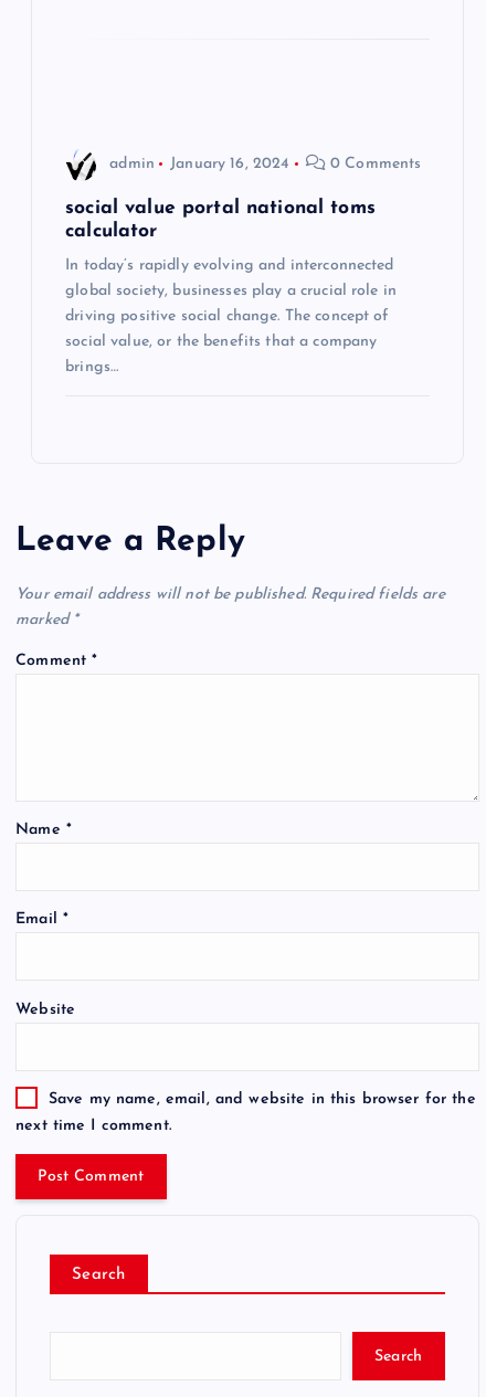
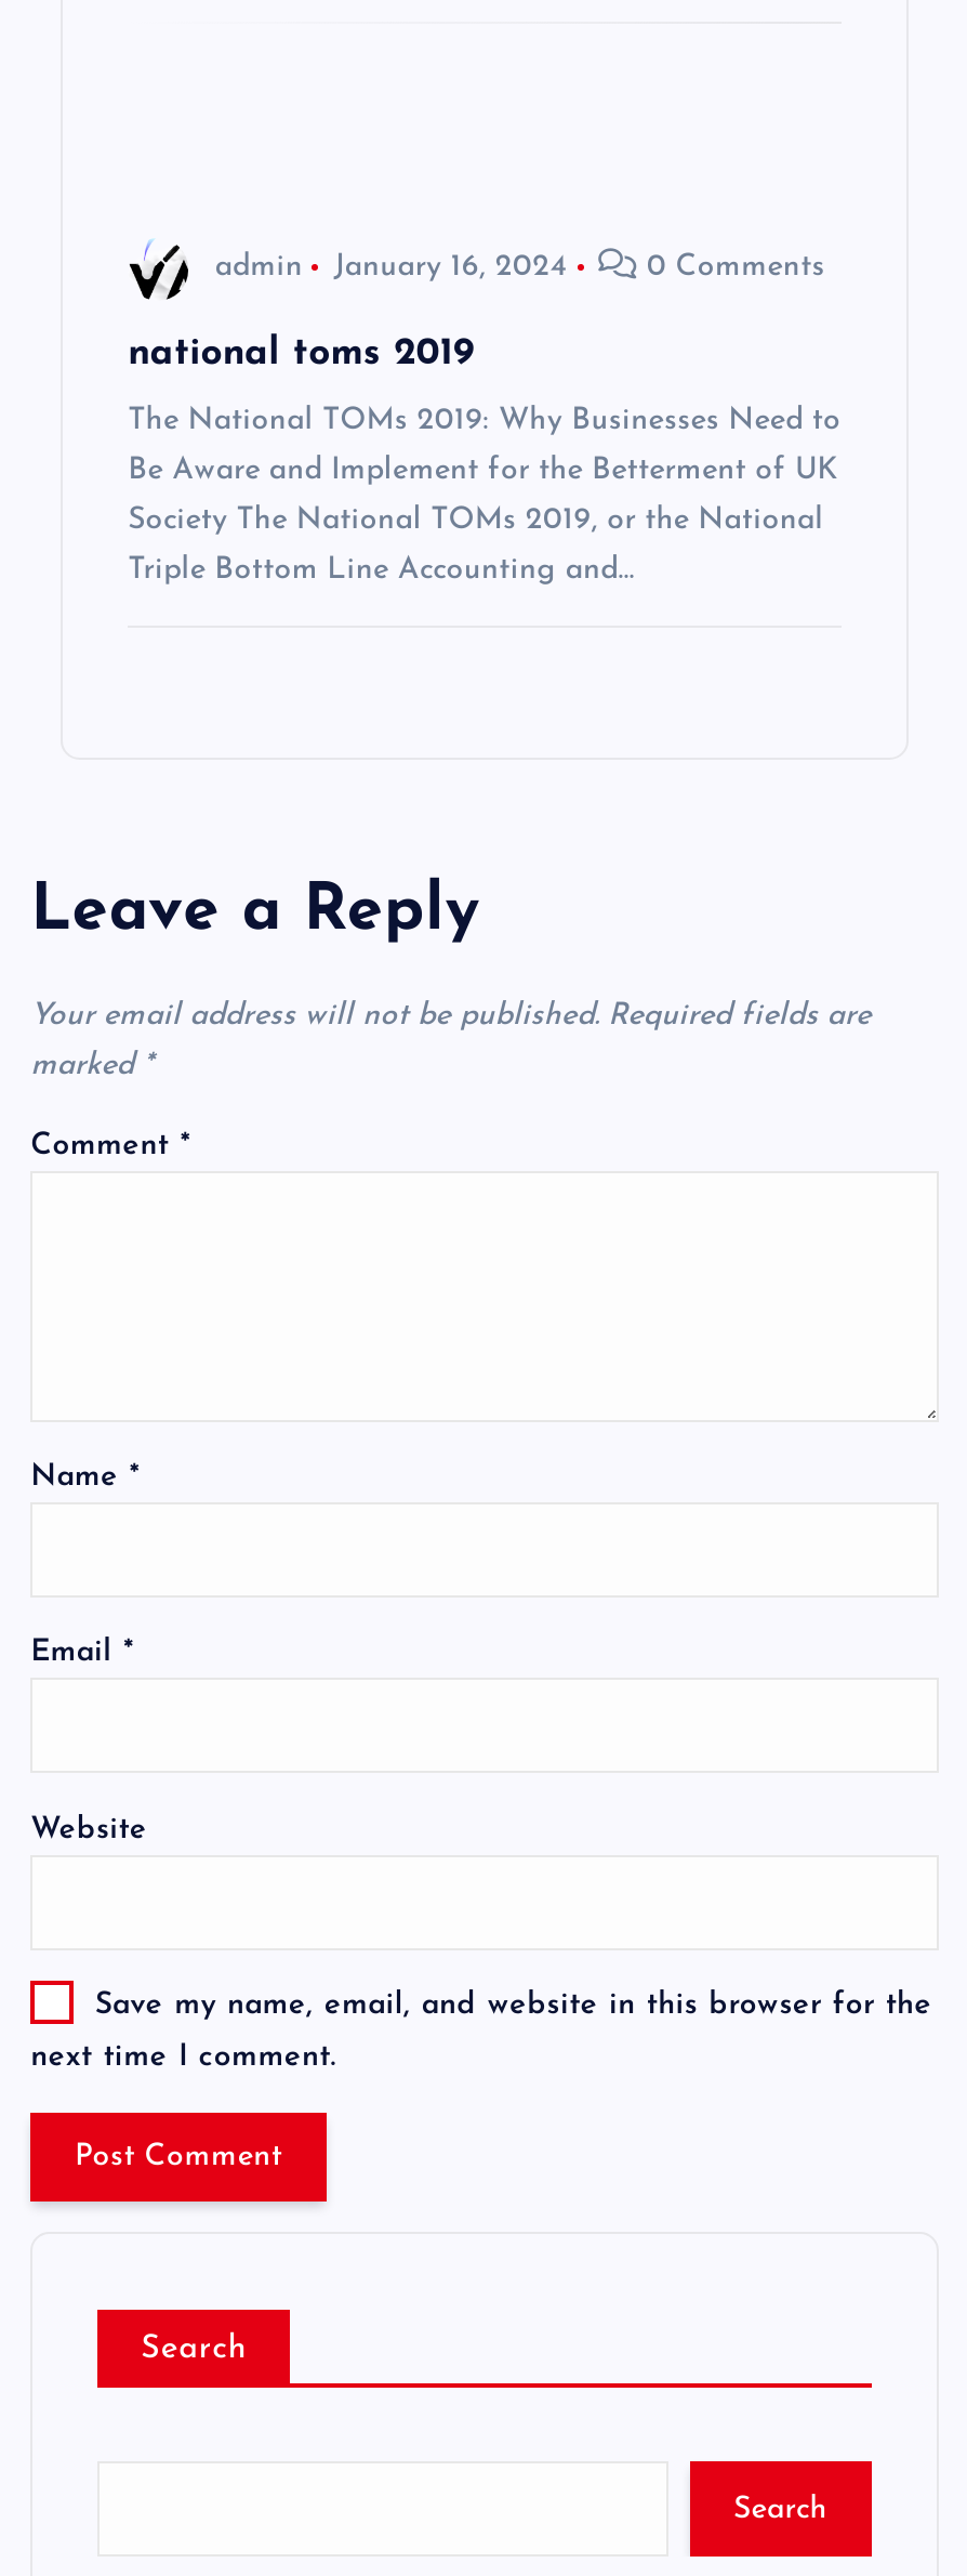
[65,198,397,375] social value portal national toms | calculator | In today’s rapidly evolving and interconnected | global society, businesses play a crucial role in | driving positive social change. The concept of | social value, or the benefits that a company | brings… -> [128,335,841,586] national toms 2019 | The National TOMs 2019: Why Businesses Need to | Be Aware and Implement for the Betterment of UK | Society The National TOMs 2019, or the National | Triple Bottom Line Accounting and…

